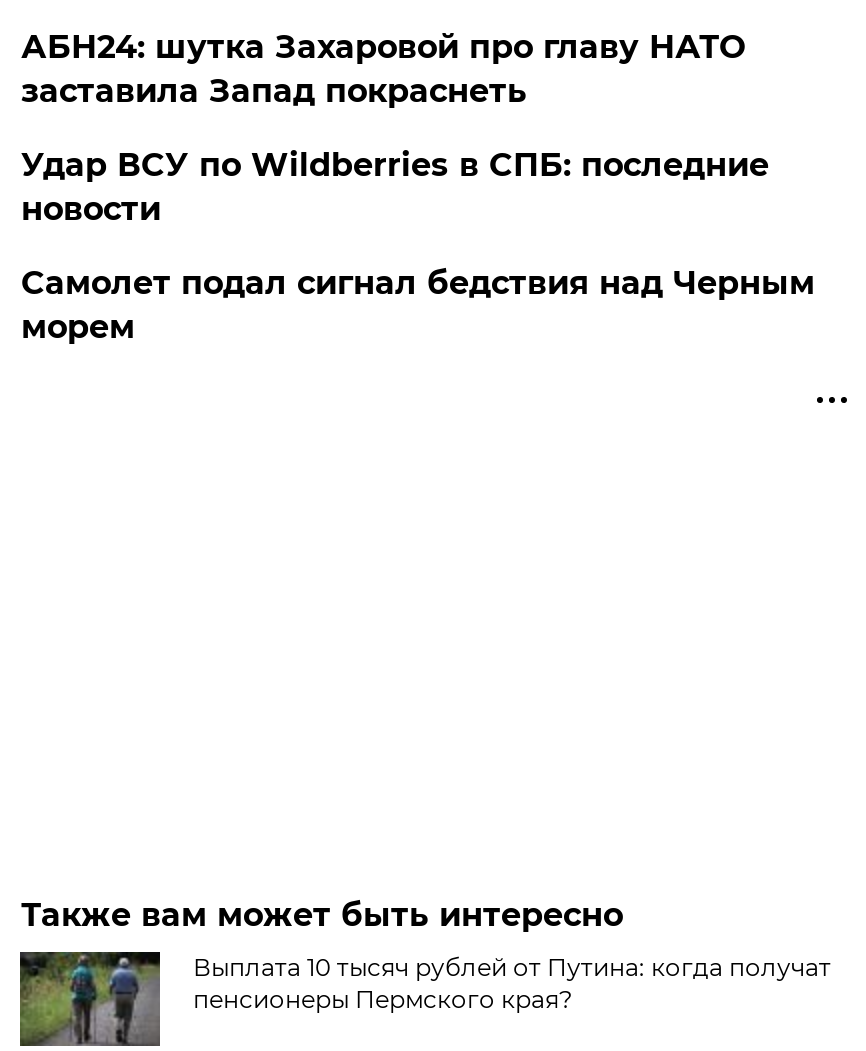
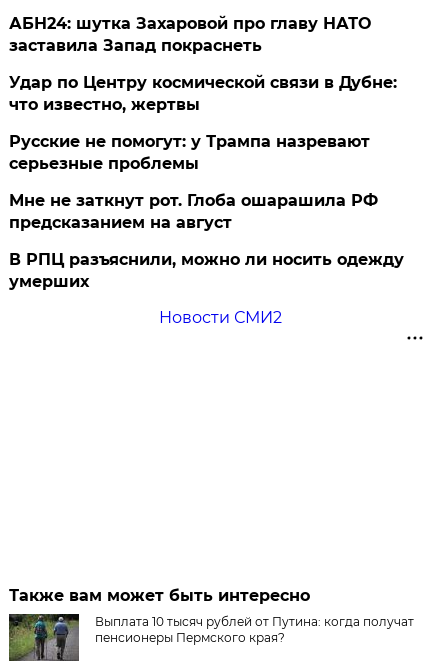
[21,146,815,346] Удар ВСУ по Wildberries в СПБ: последние | новости | Самолет подал сигнал бедствия над Черным | морем -> [9,73,404,327] Удар по Центру космической связи в Дубне: | что известно, жертвы | Русские не помогут: у Трампа назревают | серьезные проблемы | Мне не заткнут рот. Глоба ошарашила РФ | предсказанием на август | В РПЦ разъяснили, можно ли носить одежду | умерших | Новости СМИ2

